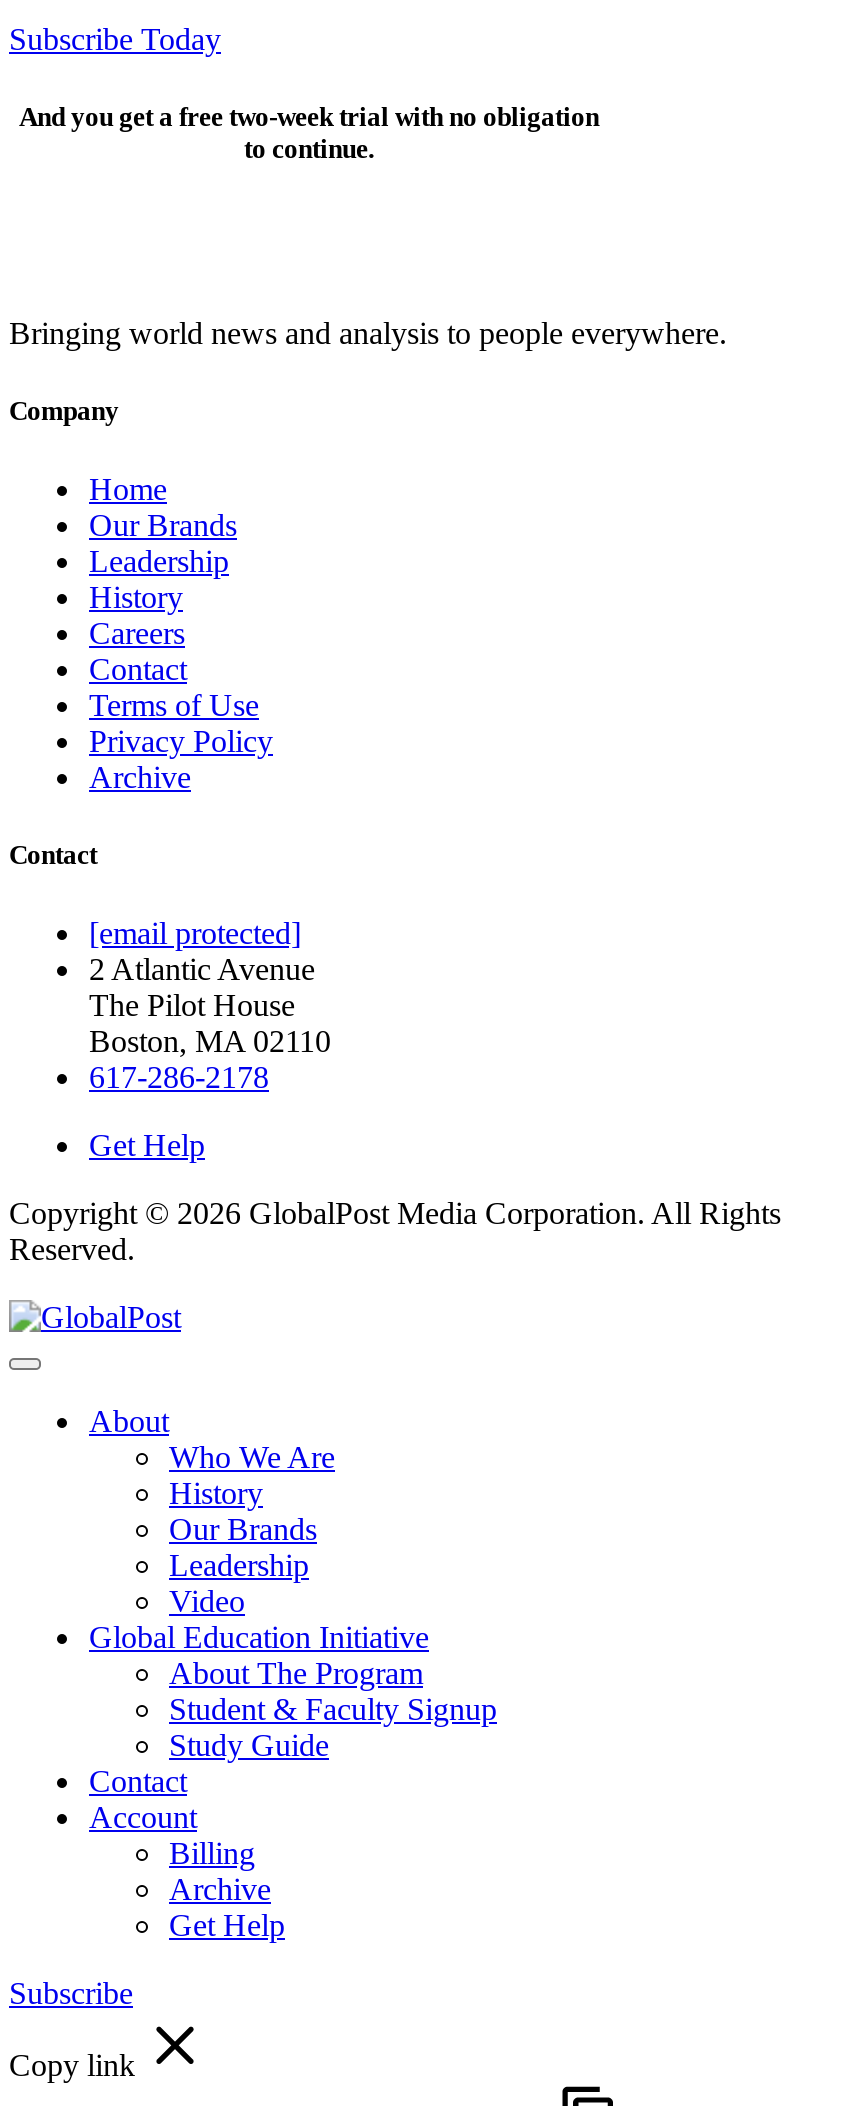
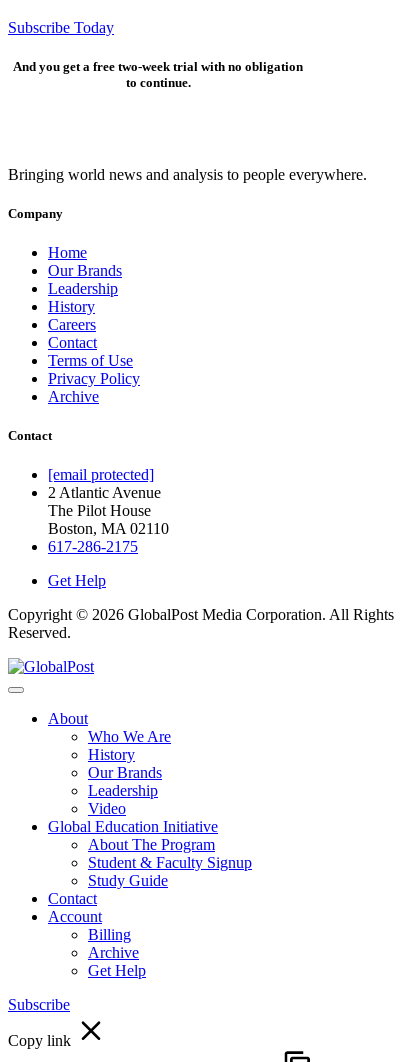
[89,1060,269,1094] 617-286-2178 -> [48,538,138,555] 617-286-2175

